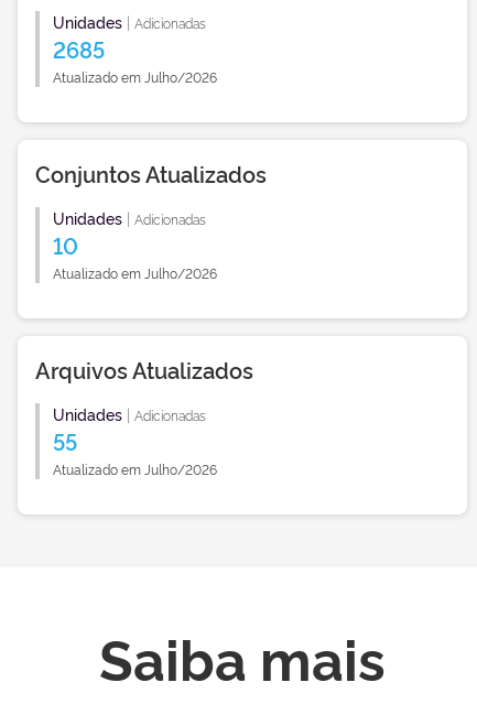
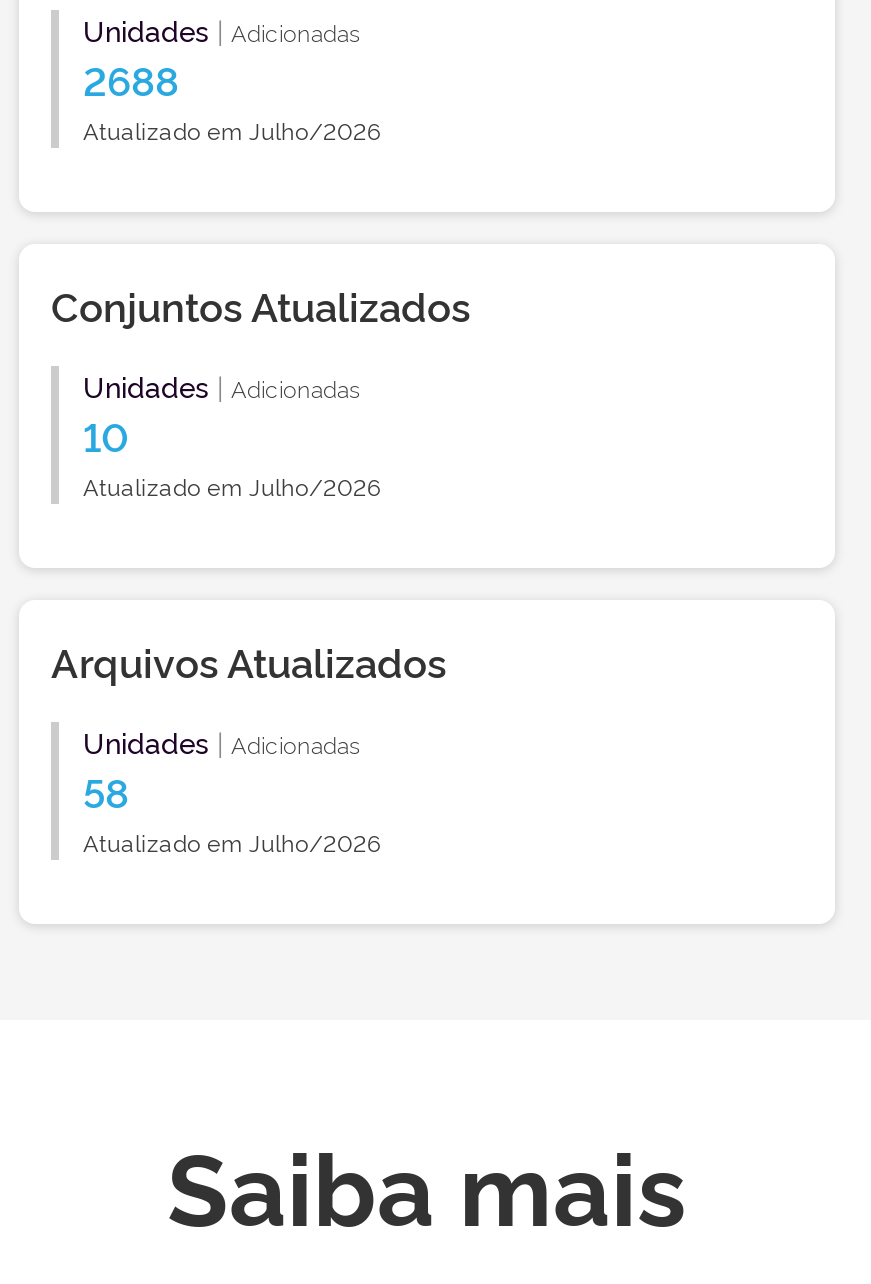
[53,33,105,63] 2685 -> [83,49,179,105] 2688
[53,425,77,456] 55 -> [83,761,129,817] 58

